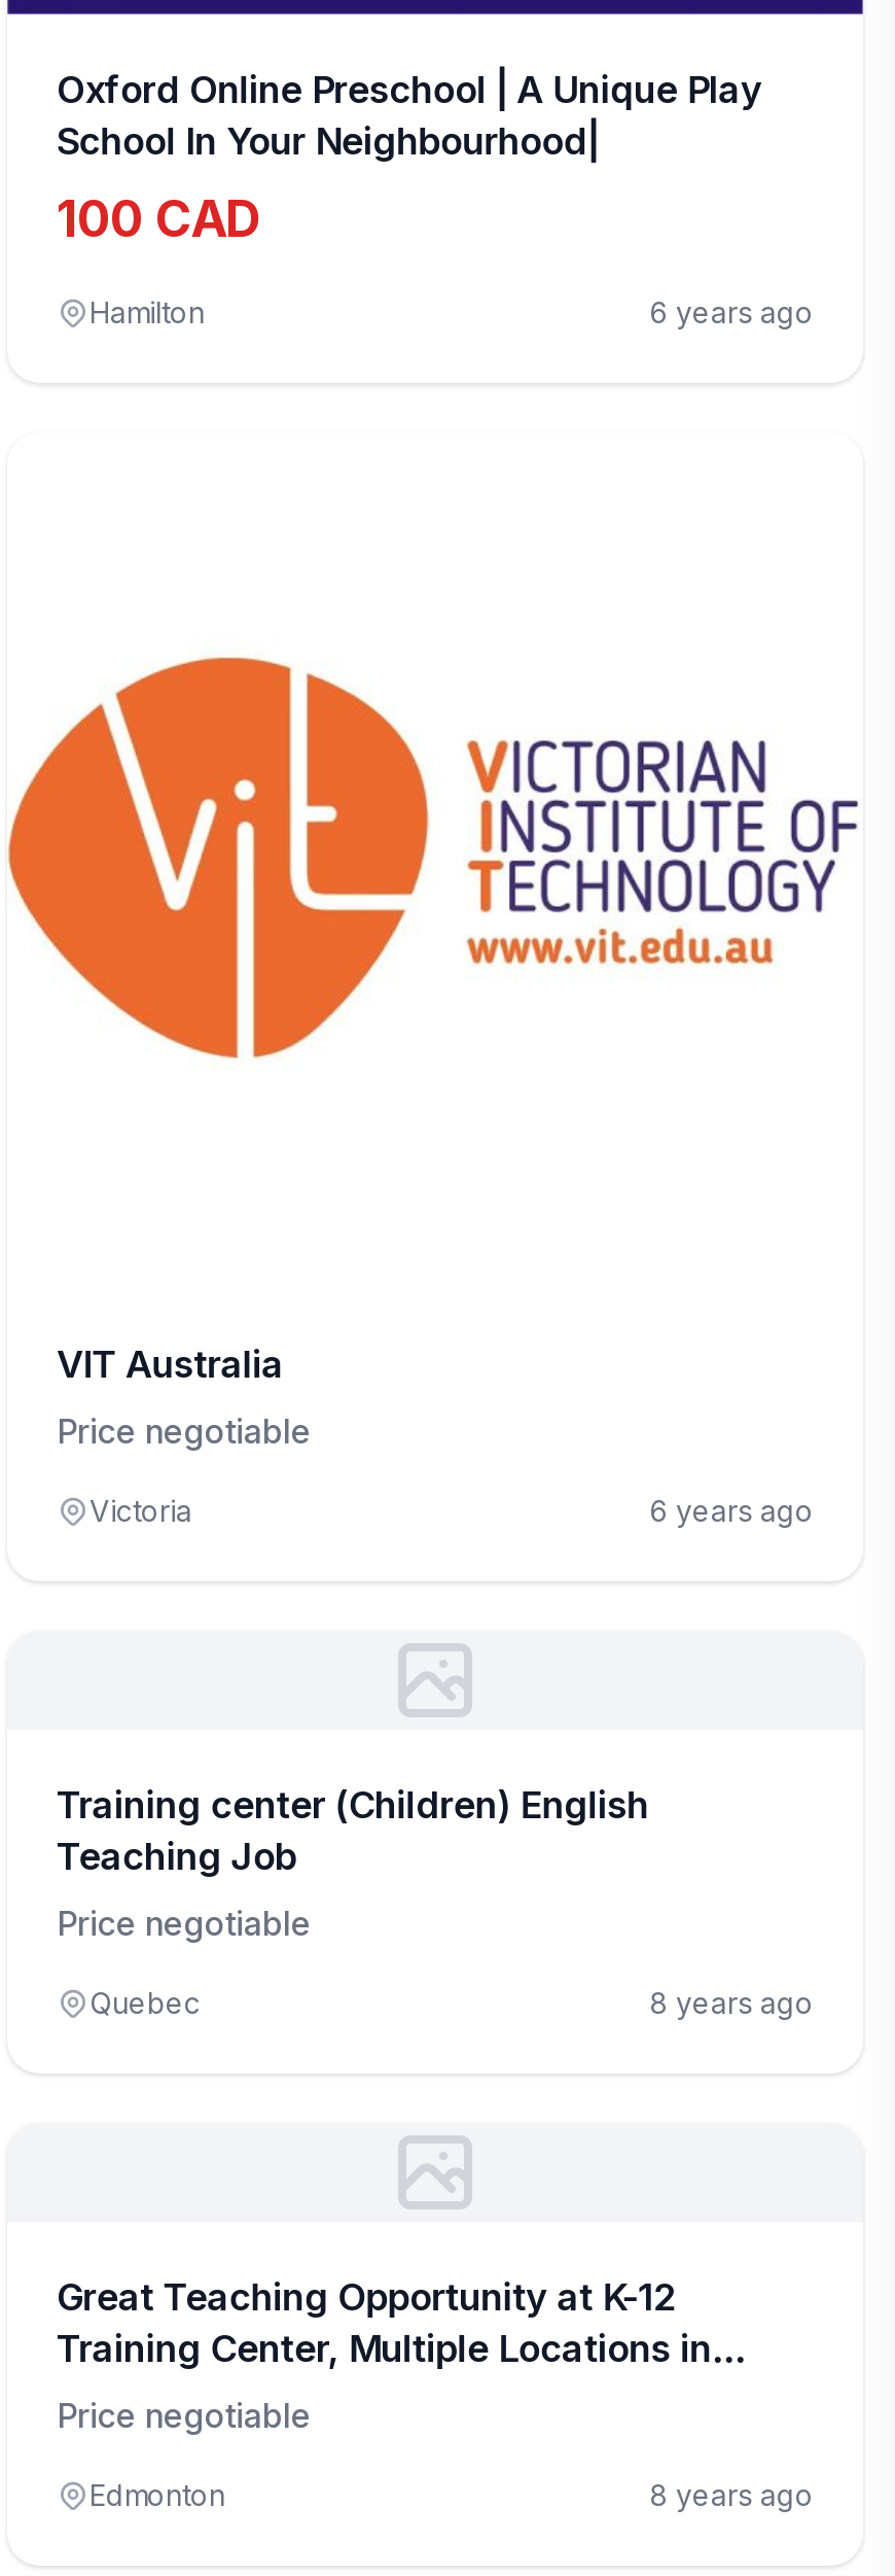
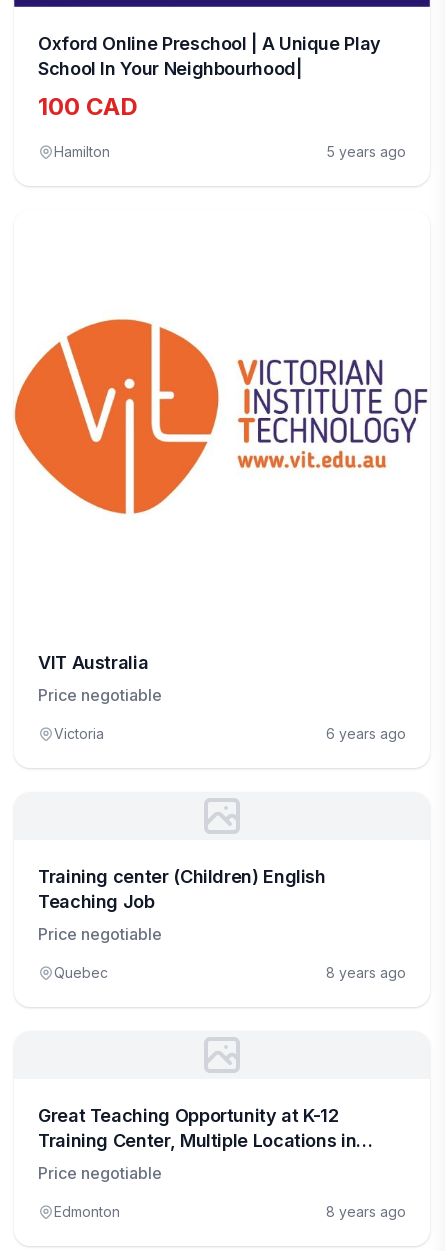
[649,295,814,330] 6 years ago -> [327,143,406,160] 5 years ago

